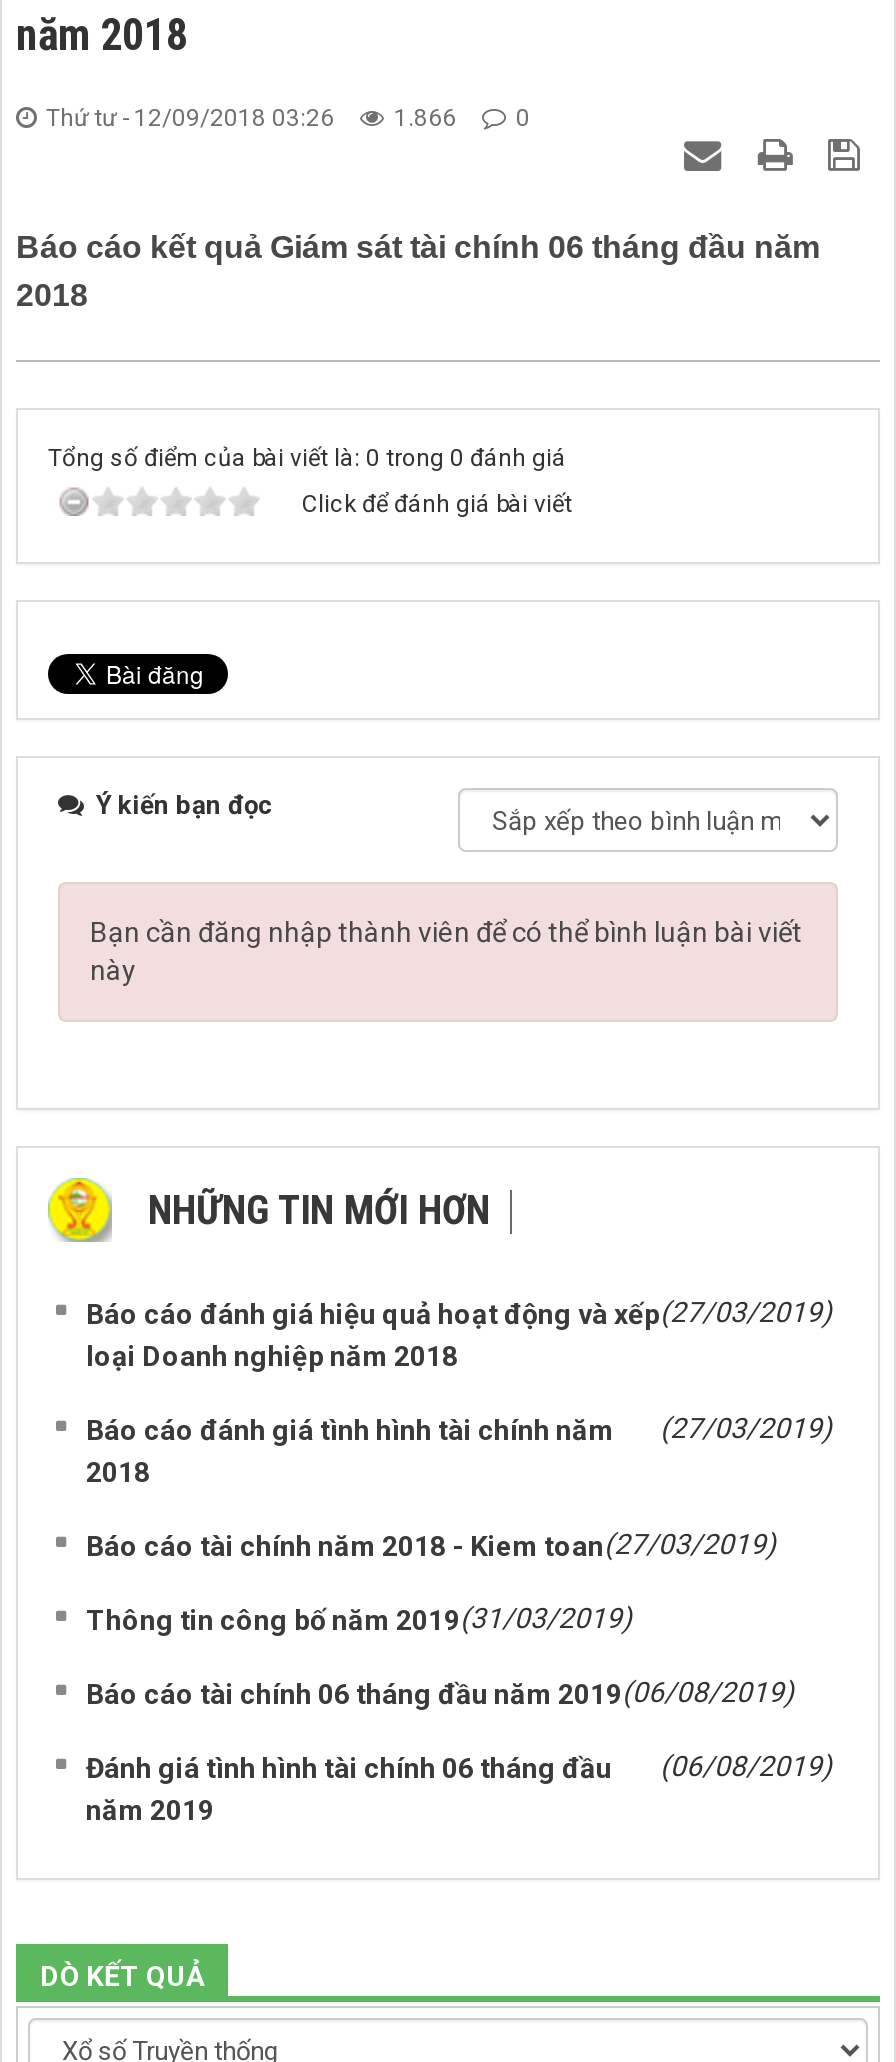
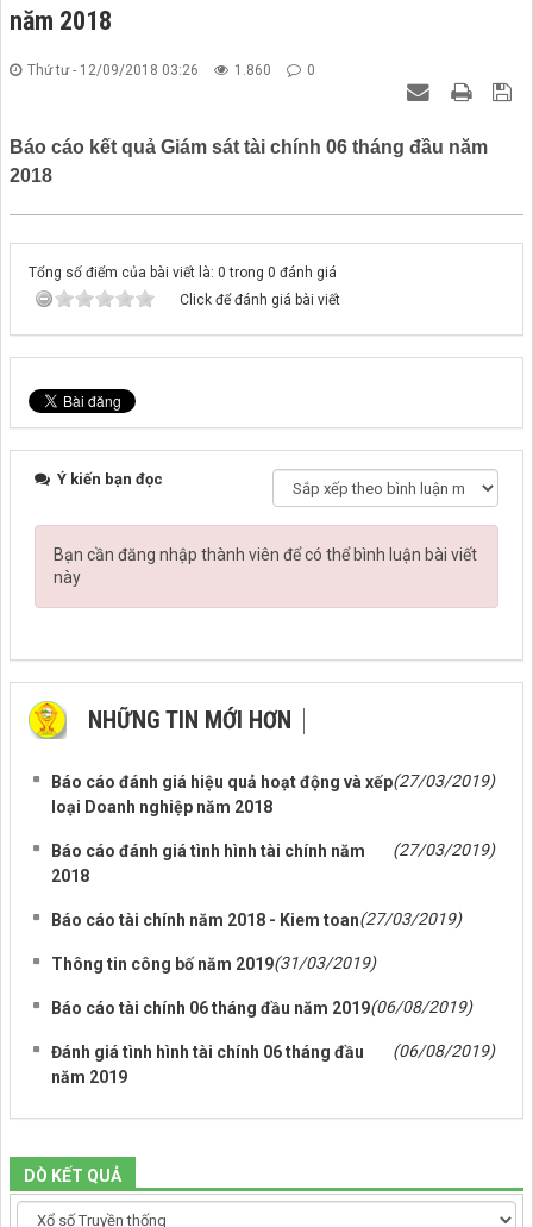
[394,104,456,132] 1.866 -> [234,62,271,79] 1.860

